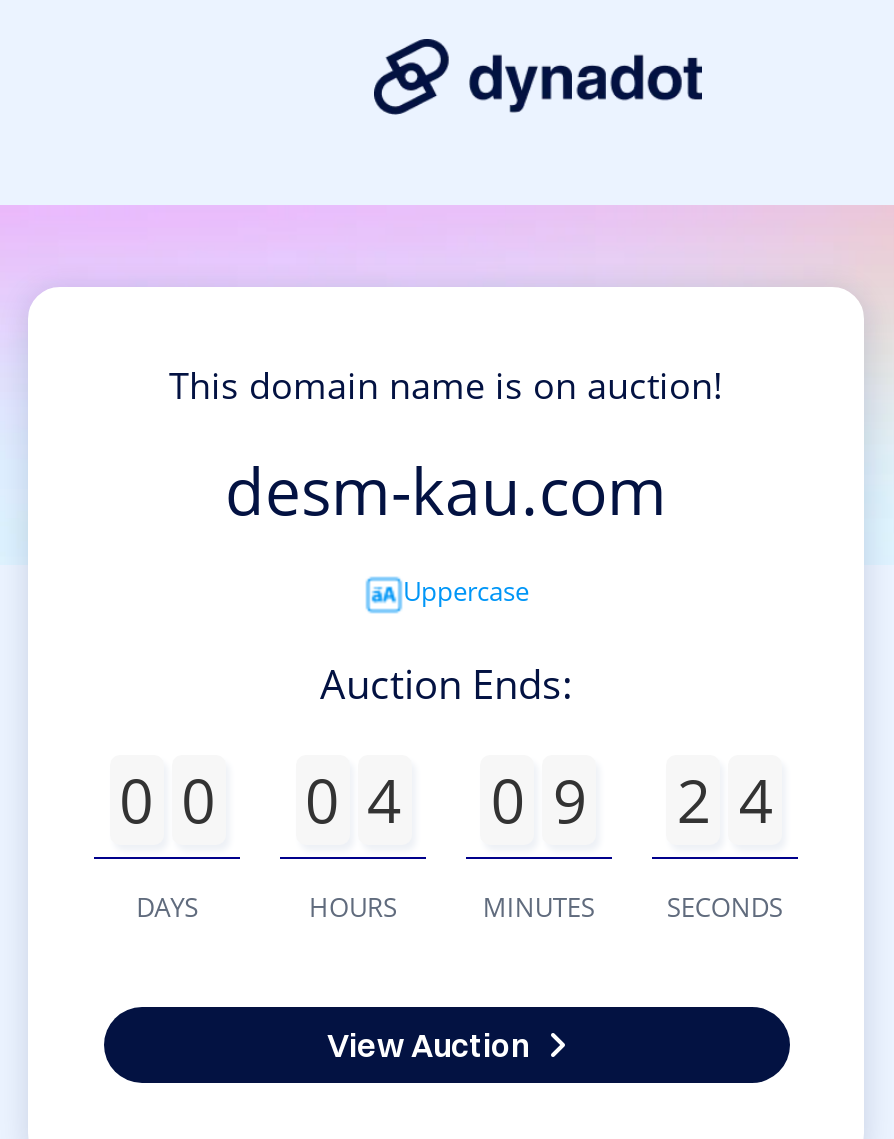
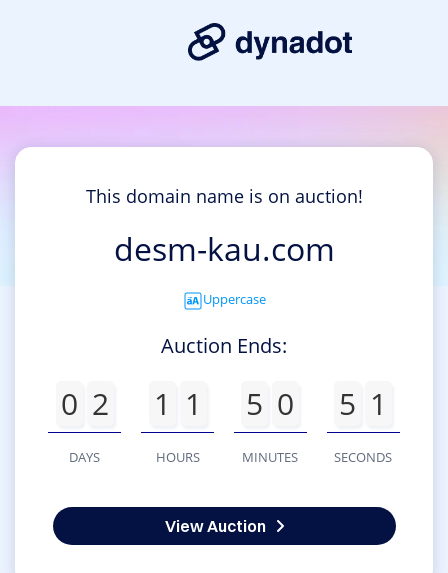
[119,759,215,841] 0 0 -> [61,383,109,424] 0 2
[305,759,401,841] 0 4 -> [153,383,201,424] 1 1
[491,759,587,841] 0 9 -> [246,383,294,424] 5 0
[677,759,773,841] 2 4 -> [339,383,387,424] 5 1

